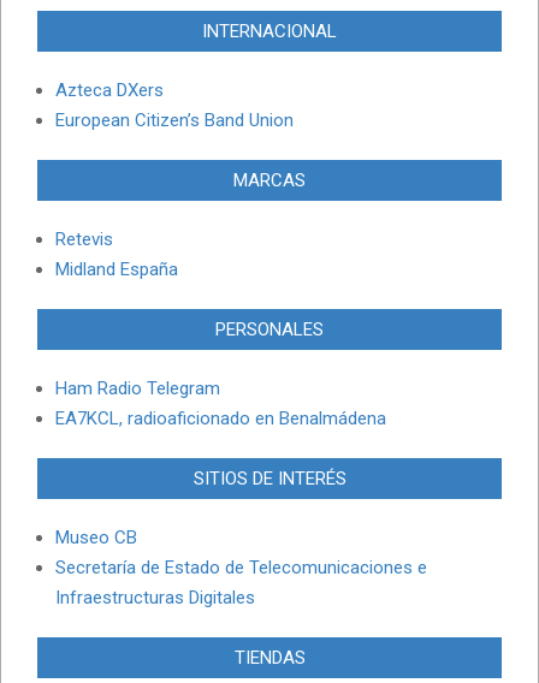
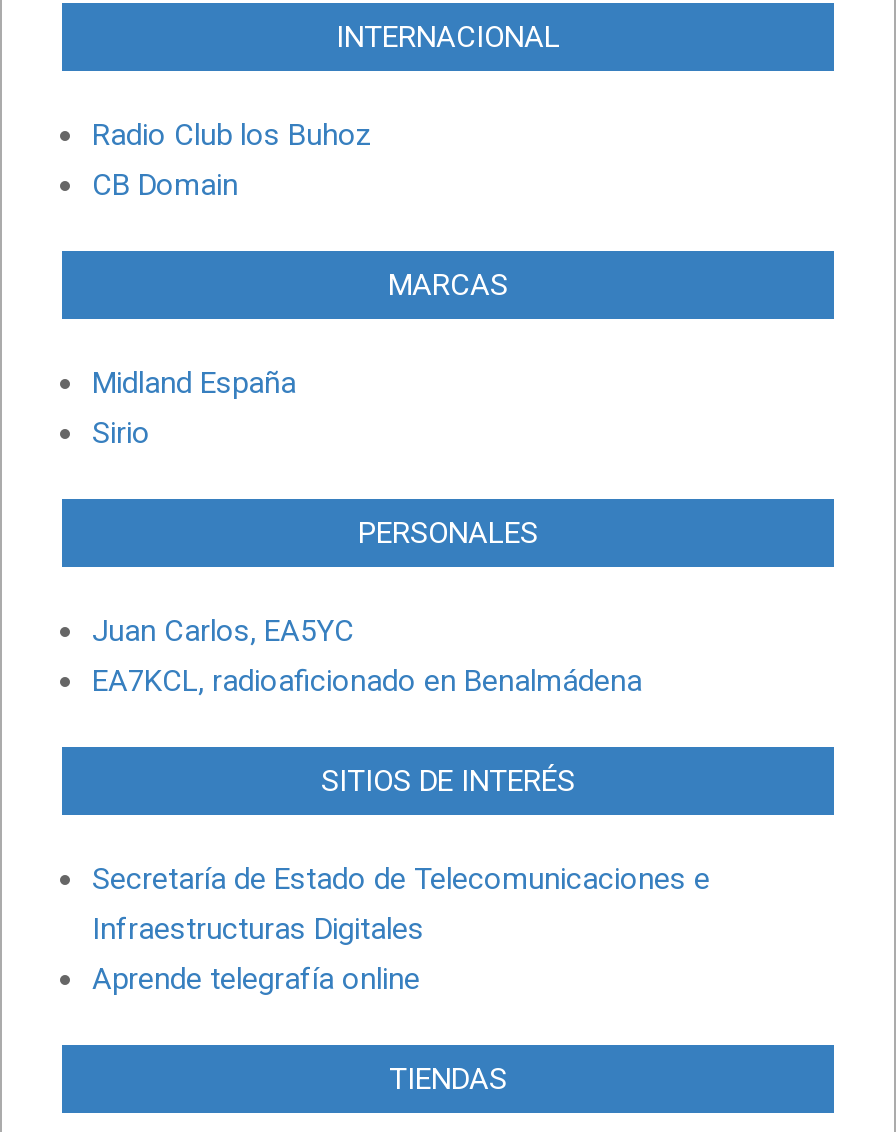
[55,79,294,131] Azteca DXers | European Citizen’s Band Union -> [92,117,372,203] Radio Club los Buhoz | CB Domain
[55,228,113,250] Retevis -> none
moved [55,258,178,280] -> [92,365,296,401]: Midland España
none -> [92,415,150,451] Sirio
[55,377,220,399] Ham Radio Telegram -> [92,613,354,649] Juan Carlos, EA5YC
[55,526,137,548] Museo CB -> none
moved [55,557,427,608] -> [92,861,710,947]: Secretaría de Estado de Telecomunicaciones e | Infraestructuras Digitales
none -> [92,961,420,997] Aprende telegrafía online

